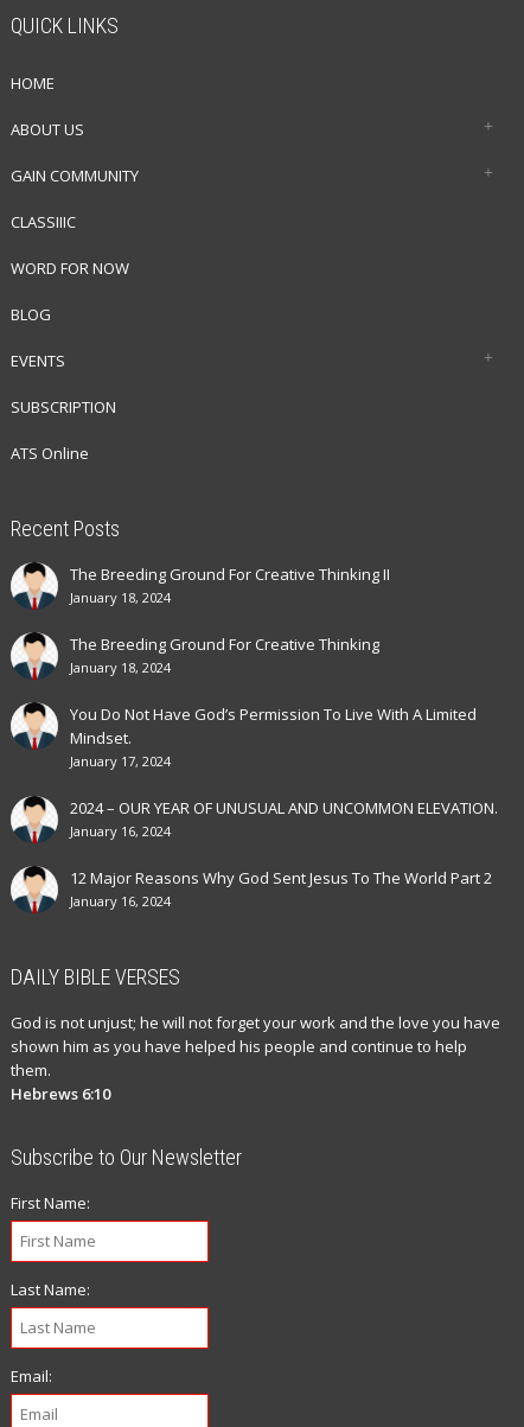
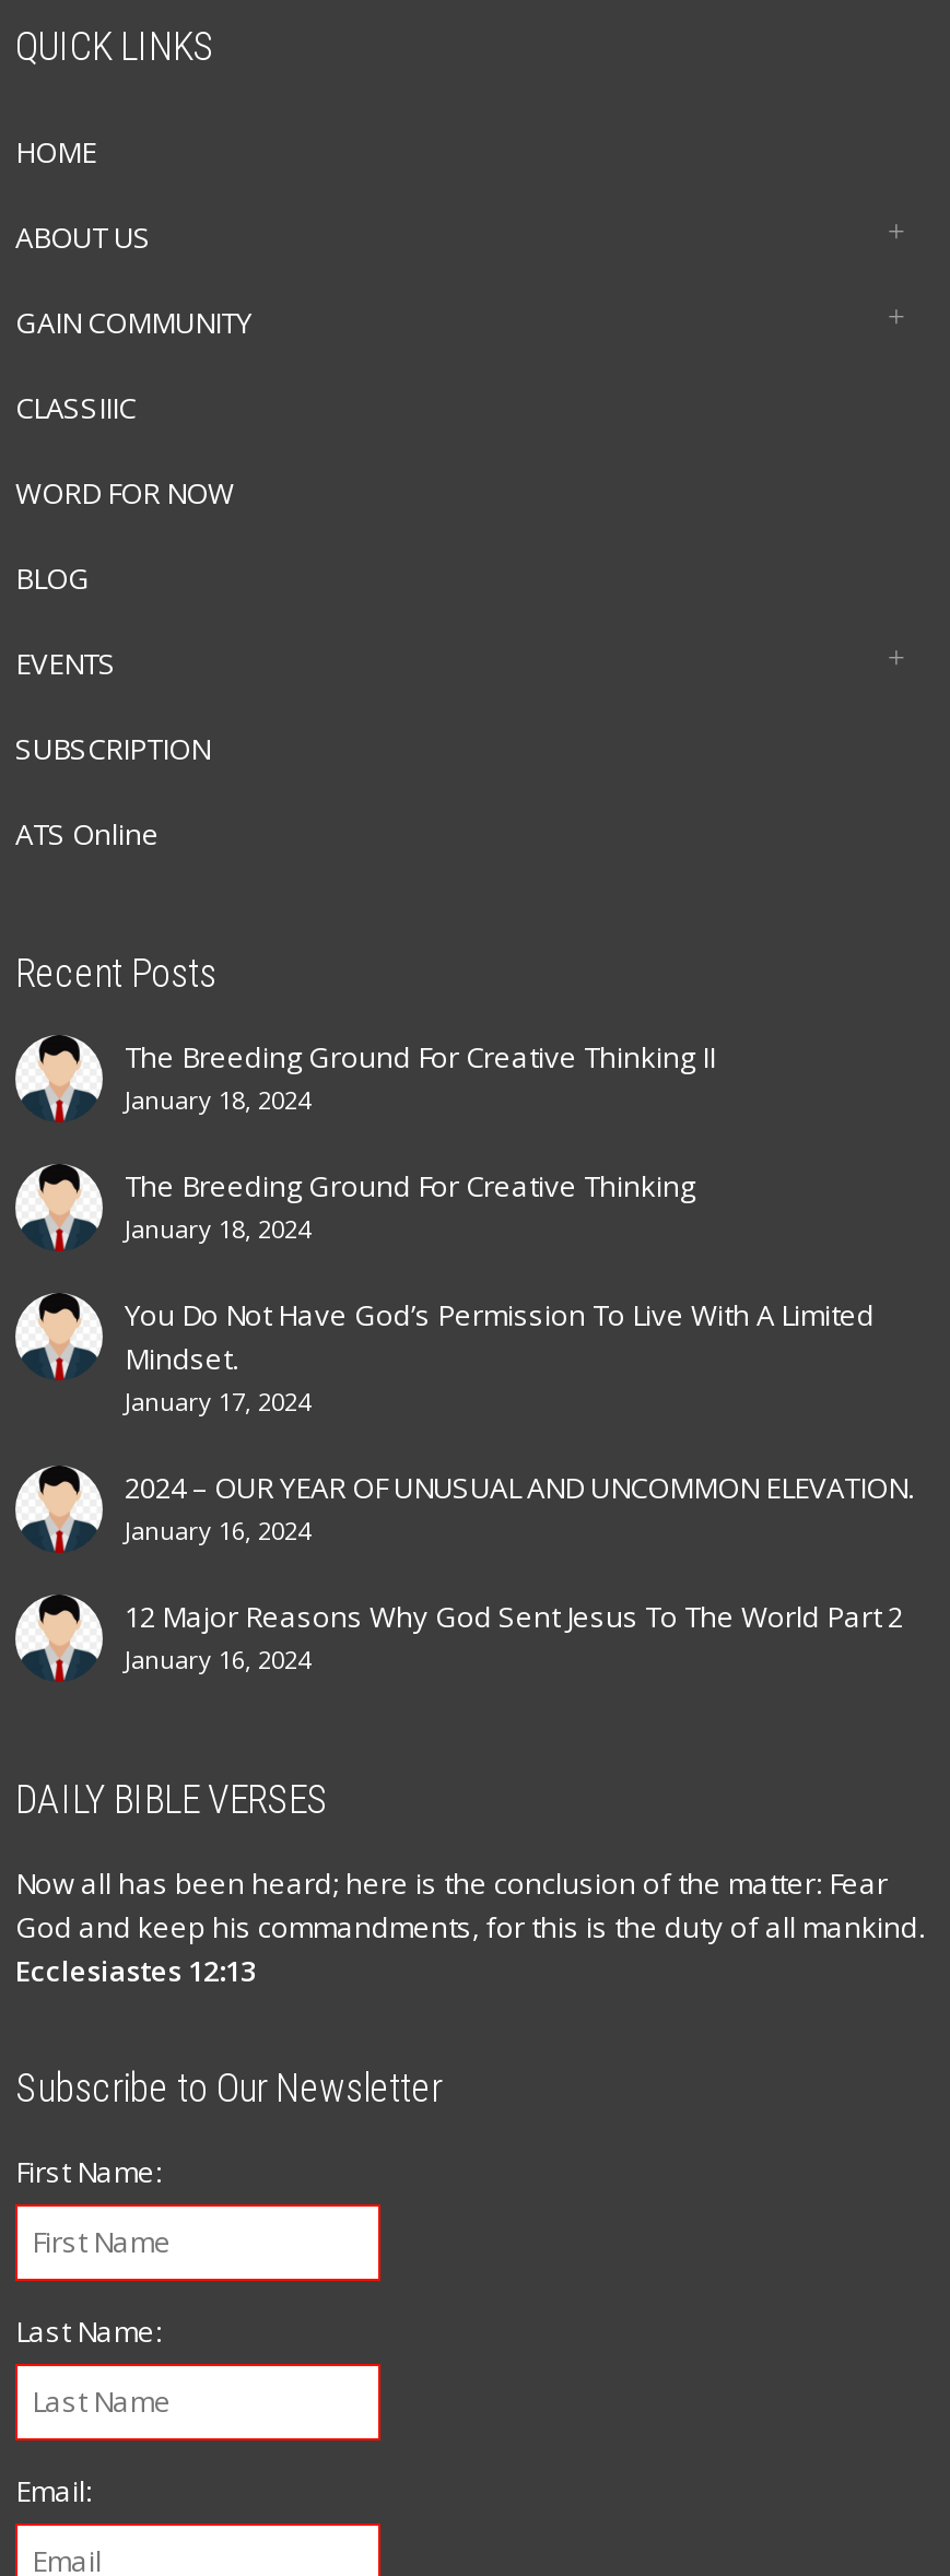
[11,1012,500,1104] God is not unjust; he will not forget your work and the love you have | shown him as you have helped his people and continue to help | them. | Hebrews 6:10 -> [15,1863,925,1990] Now all has been heard; here is the conclusion of the matter: Fear | God and keep his commandments, for this is the duty of all mankind. | Ecclesiastes 12:13

